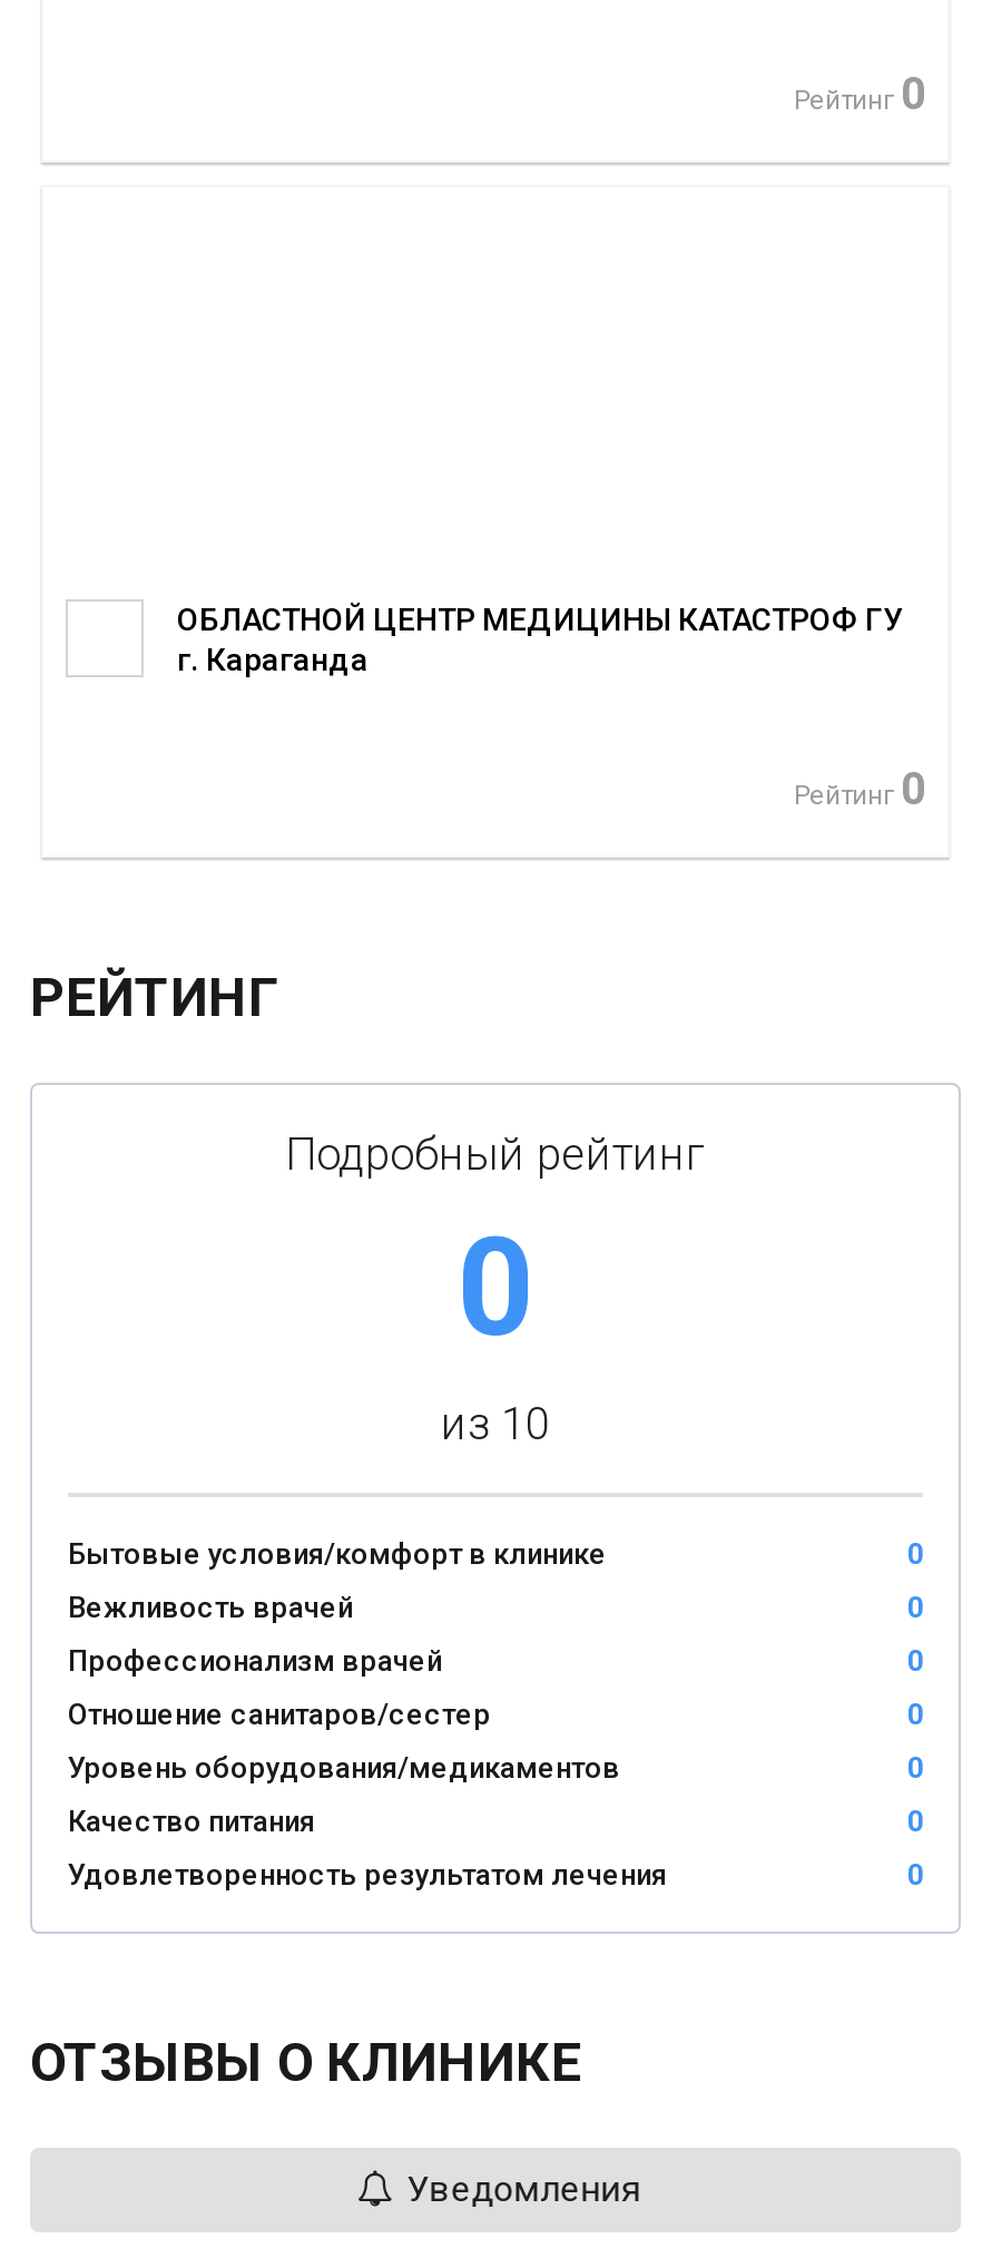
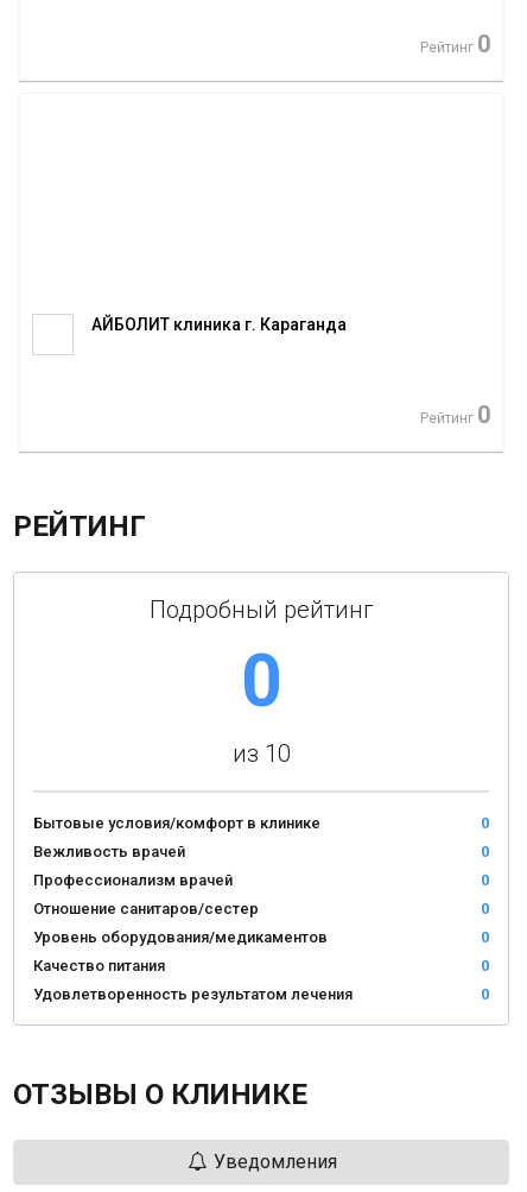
[177,602,903,677] ОБЛАСТНОЙ ЦЕНТР МЕДИЦИНЫ КАТАСТРОФ ГУ | г. Караганда -> [91,315,347,334] АЙБОЛИТ клиника г. Караганда

